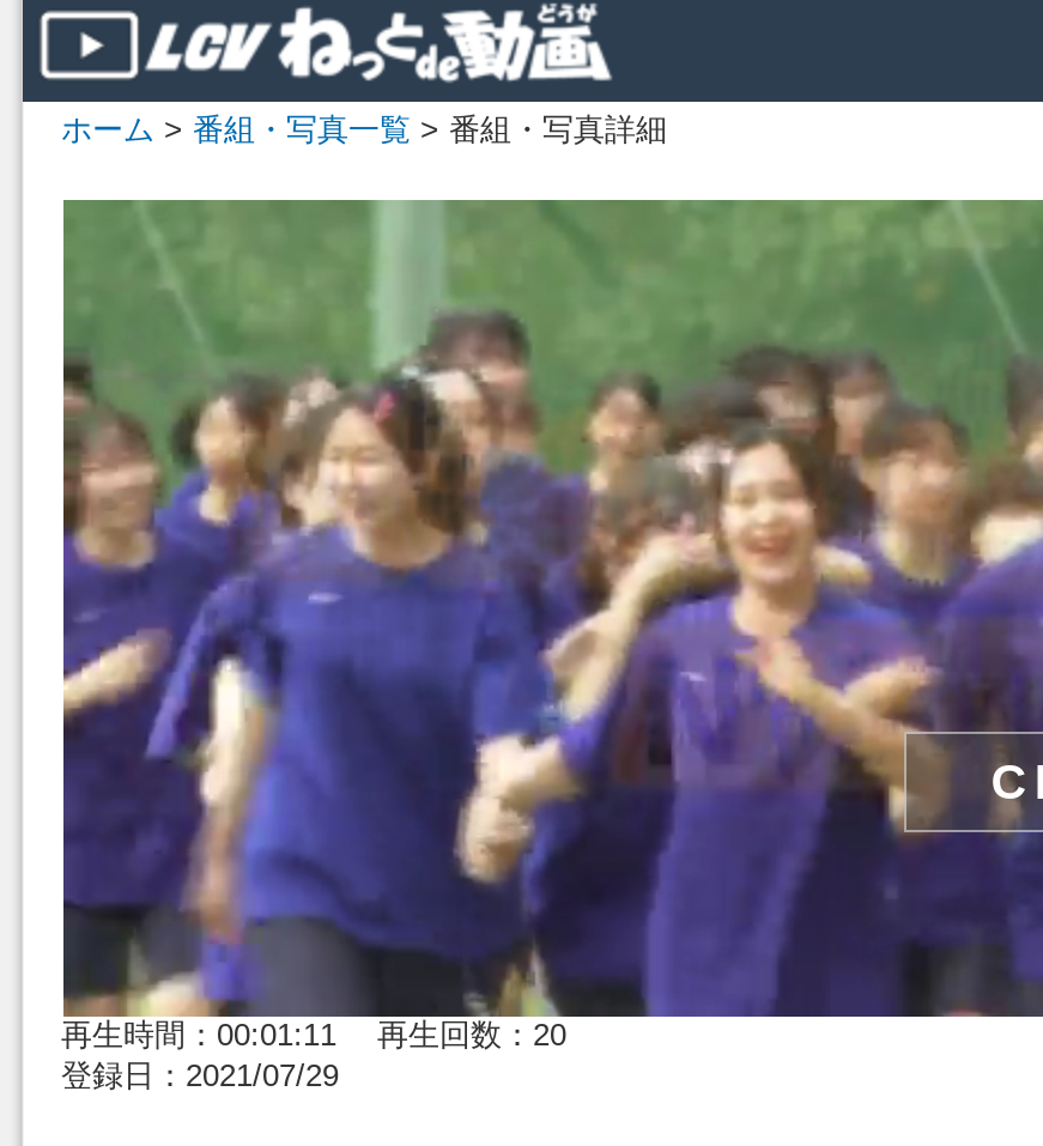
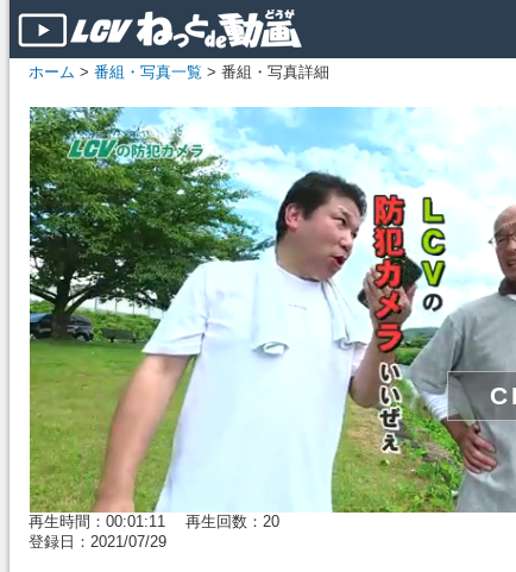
[61,198,1036,1019] [image] -> [29,106,512,514] [image]

